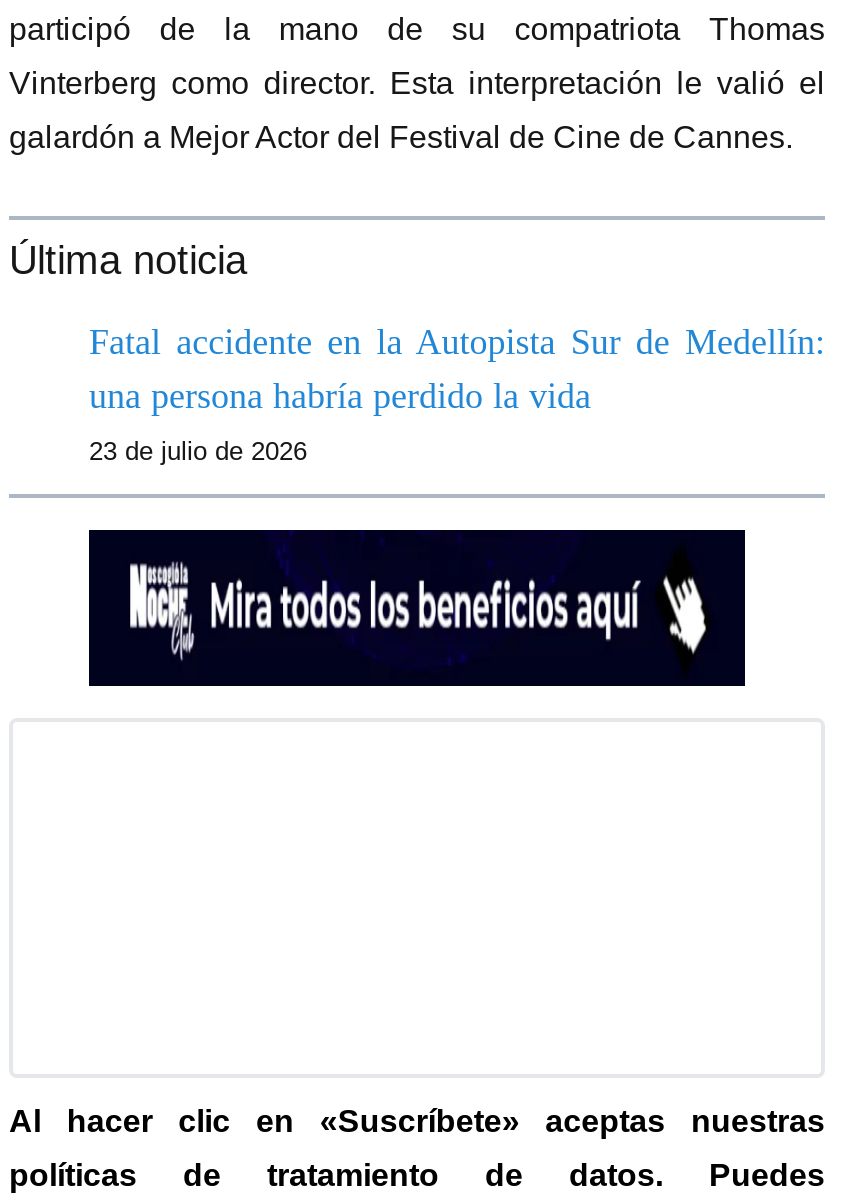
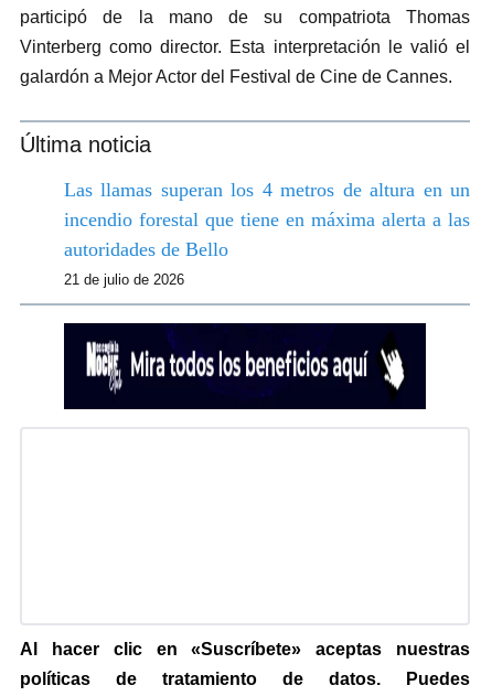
[89,322,825,416] Fatal accidente en la Autopista Sur de Medellín: | una persona habría perdido la vida -> [64,179,470,260] Las llamas superan los 4 metros de altura en un | incendio forestal que tiene en máxima alerta a las | autoridades de Bello
[89,436,307,466] 23 de julio de 2026 -> [64,271,184,288] 21 de julio de 2026

